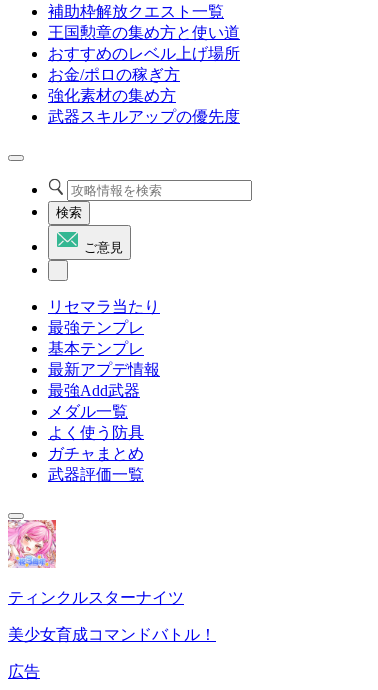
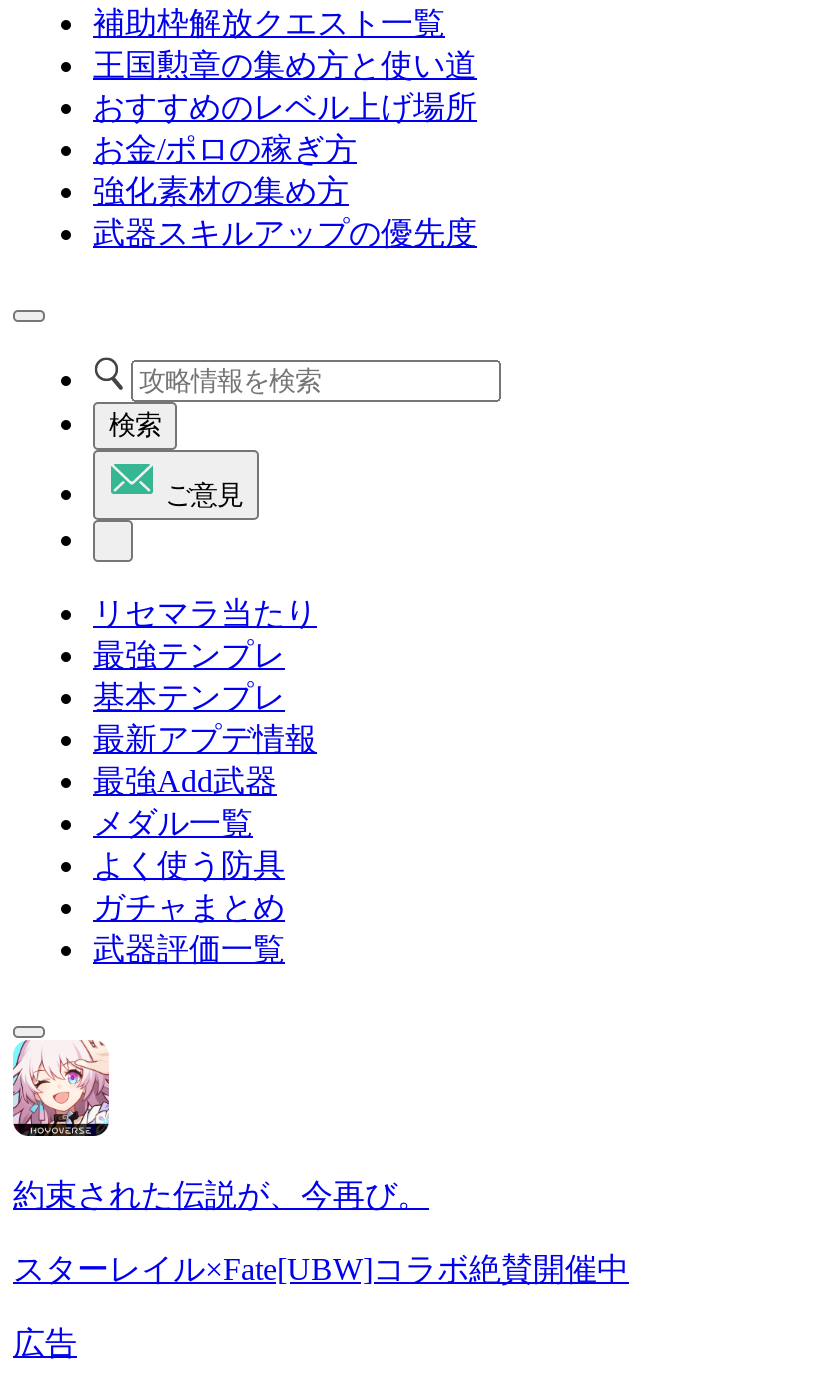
[7,519,184,606] [image] | ティンクルスターナイツ -> [11,1038,429,1212] [image] | 約束された伝説が、今再び。
[8,626,216,643] 美少女育成コマンドバトル！ -> [13,1252,629,1286] スターレイル×Fate[UBW]コラボ絶賛開催中

